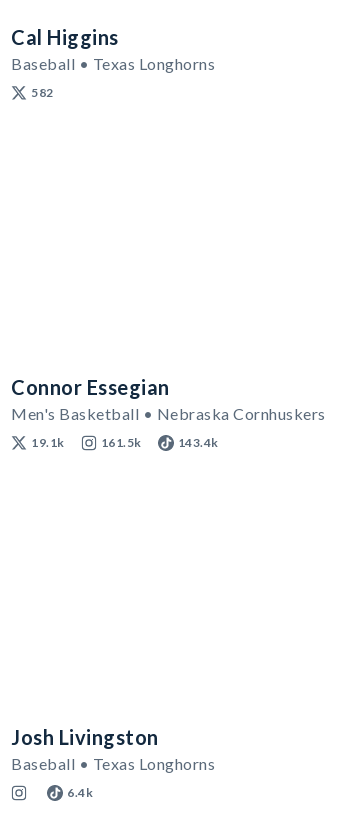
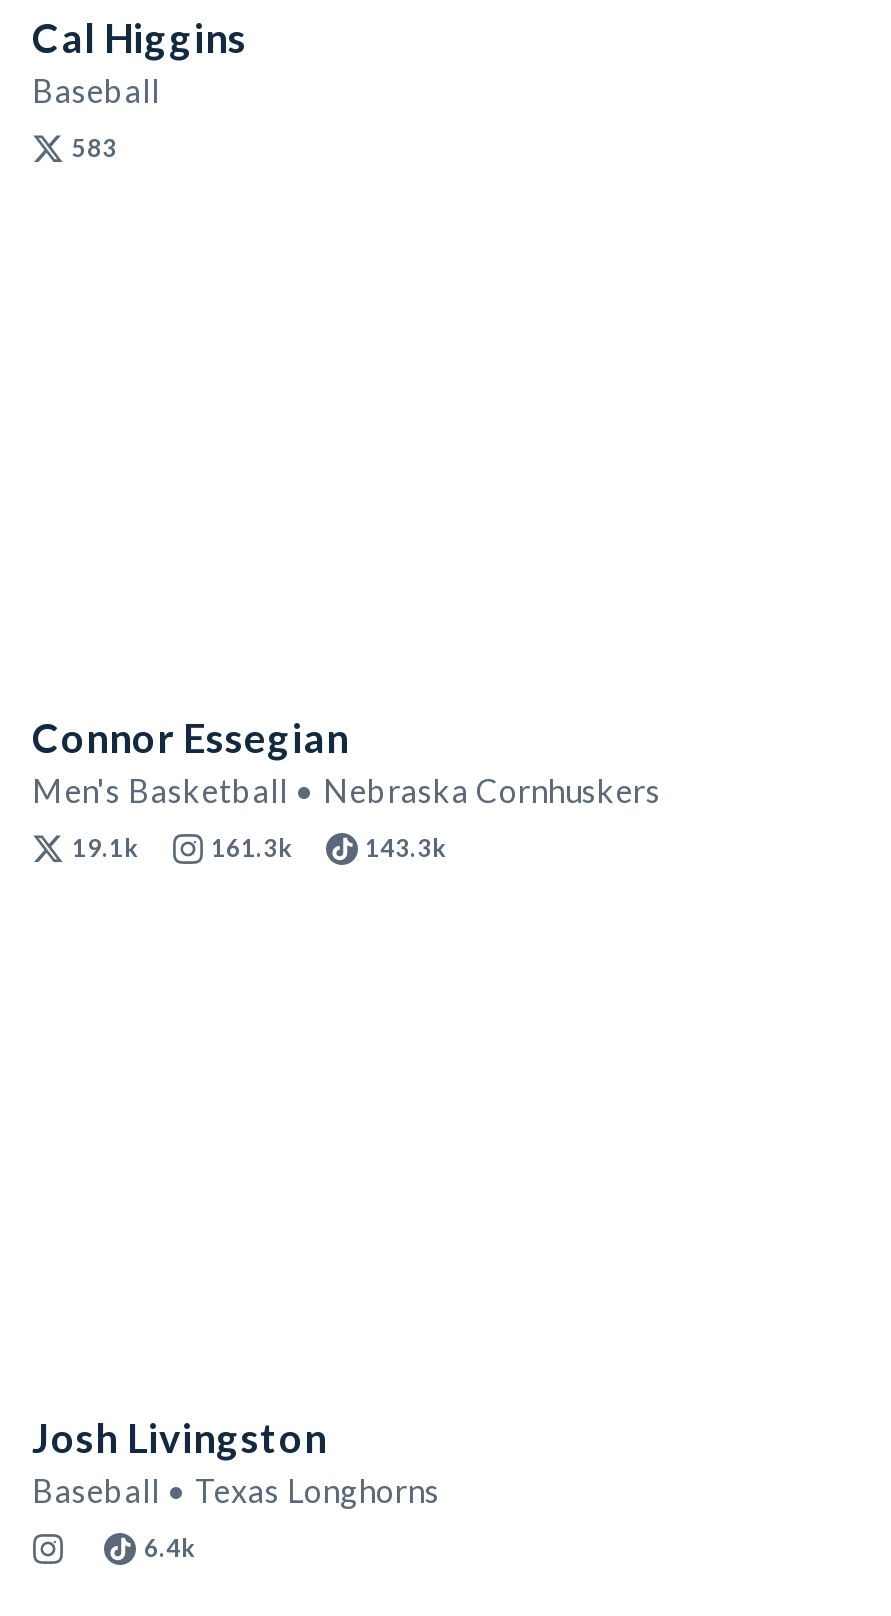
[11,54,215,73] Baseball • Texas Longhorns -> [32,71,160,109] Baseball
[31,85,53,100] 582 -> [72,133,117,163] 583
[100,435,218,450] 161.5k | 143.4k -> [211,833,447,863] 161.3k | 143.3k

